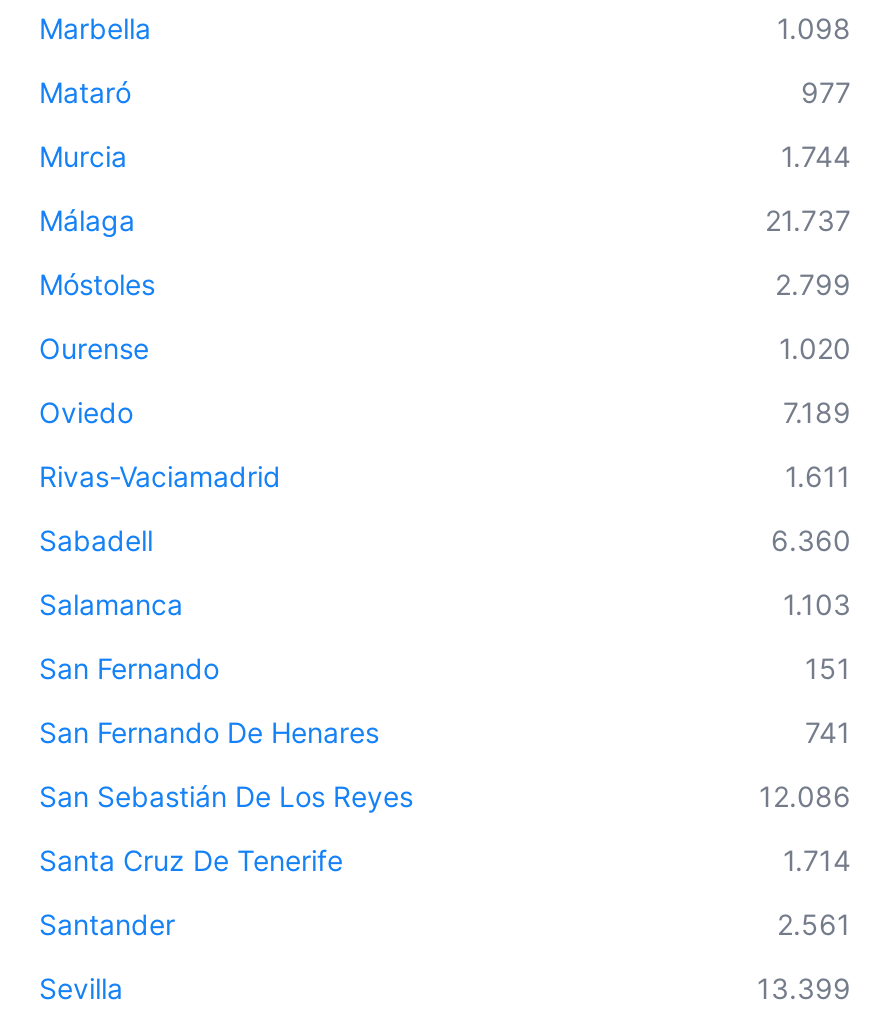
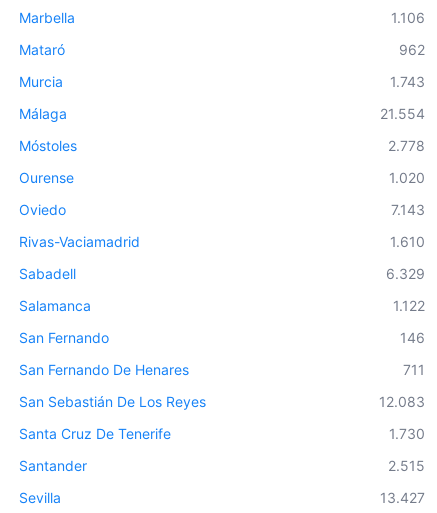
[777,10,851,44] 1.098 -> [391,9,425,26] 1.106
[801,74,851,108] 977 -> [399,41,425,58] 962
[781,138,851,172] 1.744 -> [390,73,425,90] 1.743
[765,202,851,236] 21.737 -> [380,105,425,122] 21.554
[775,266,851,300] 2.799 -> [388,137,425,154] 2.778
[783,394,851,428] 7.189 -> [391,201,425,218] 7.143
[785,458,851,492] 1.611 -> [390,233,425,250] 1.610
[771,522,851,556] 6.360 -> [386,265,425,282] 6.329
[783,586,851,620] 1.103 -> [393,297,425,314] 1.122
[805,650,851,684] 151 -> [400,329,425,346] 146
[805,714,851,748] 741 -> [403,361,425,378] 711
[759,778,851,812] 12.086 -> [379,393,425,410] 12.083
[783,842,851,876] 1.714 -> [389,425,425,442] 1.730
[777,906,851,940] 2.561 -> [388,457,425,474] 2.515
[757,970,851,1004] 13.399 -> [380,489,425,506] 13.427

